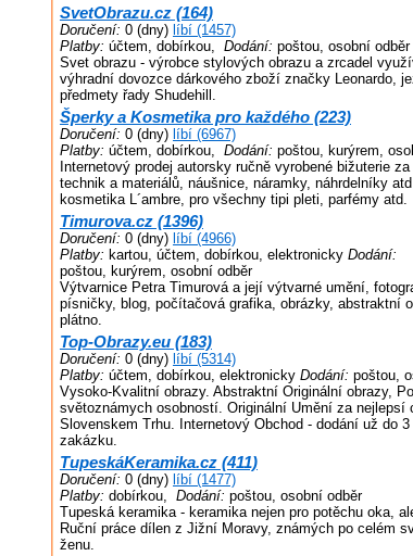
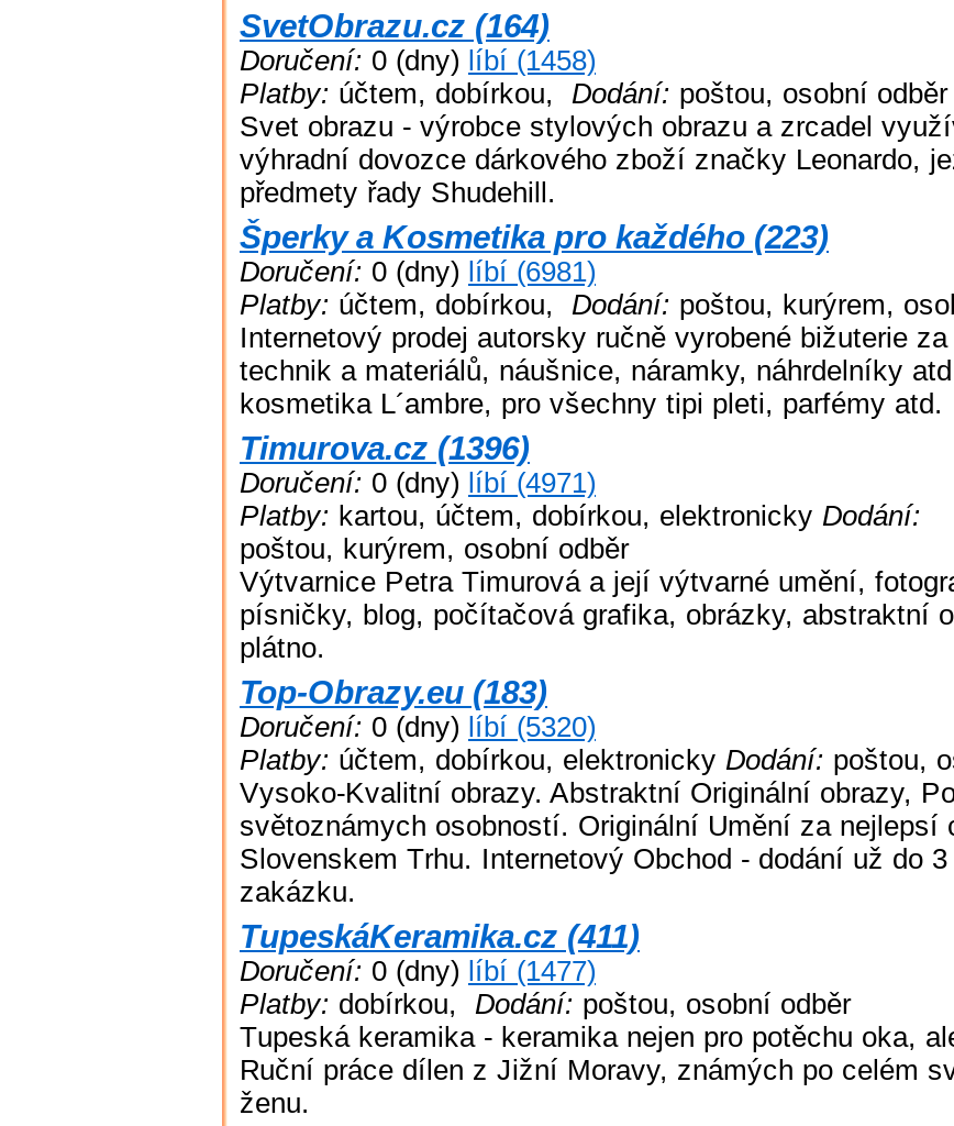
[60,22,236,38] Doručení: 0 (dny) líbí (1457) -> [240,44,596,77] Doručení: 0 (dny) líbí (1458)
[60,126,236,142] Doručení: 0 (dny) líbí (6967) -> [240,255,596,288] Doručení: 0 (dny) líbí (6981)
[60,230,236,247] Doručení: 0 (dny) líbí (4966) -> [240,466,596,499] Doručení: 0 (dny) líbí (4971)
[60,351,236,367] Doručení: 0 (dny) líbí (5314) -> [240,710,596,743] Doručení: 0 (dny) líbí (5320)

